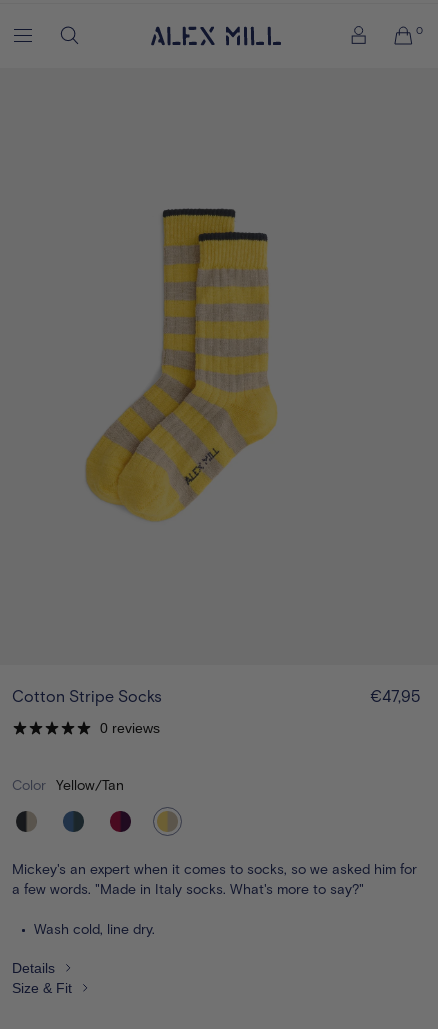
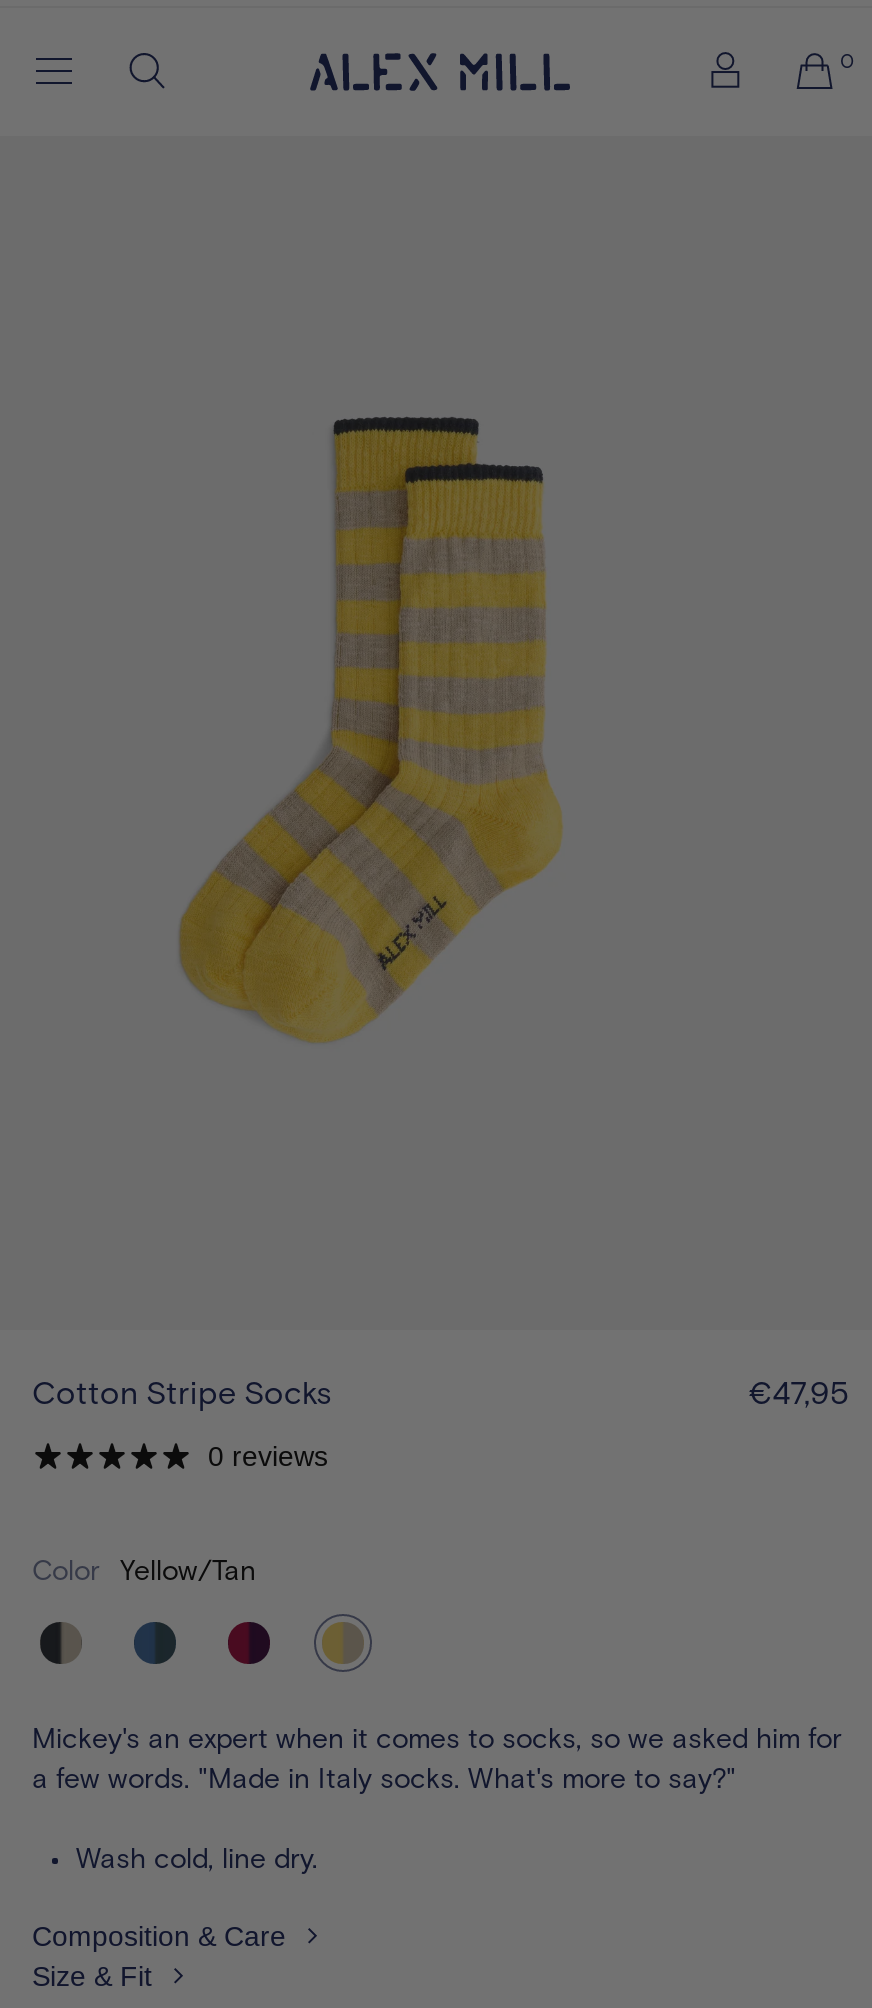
[12,960,55,976] Details -> [32,1921,286,1953] Composition & Care

